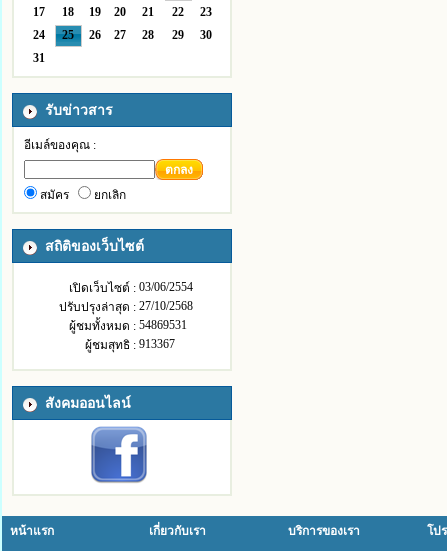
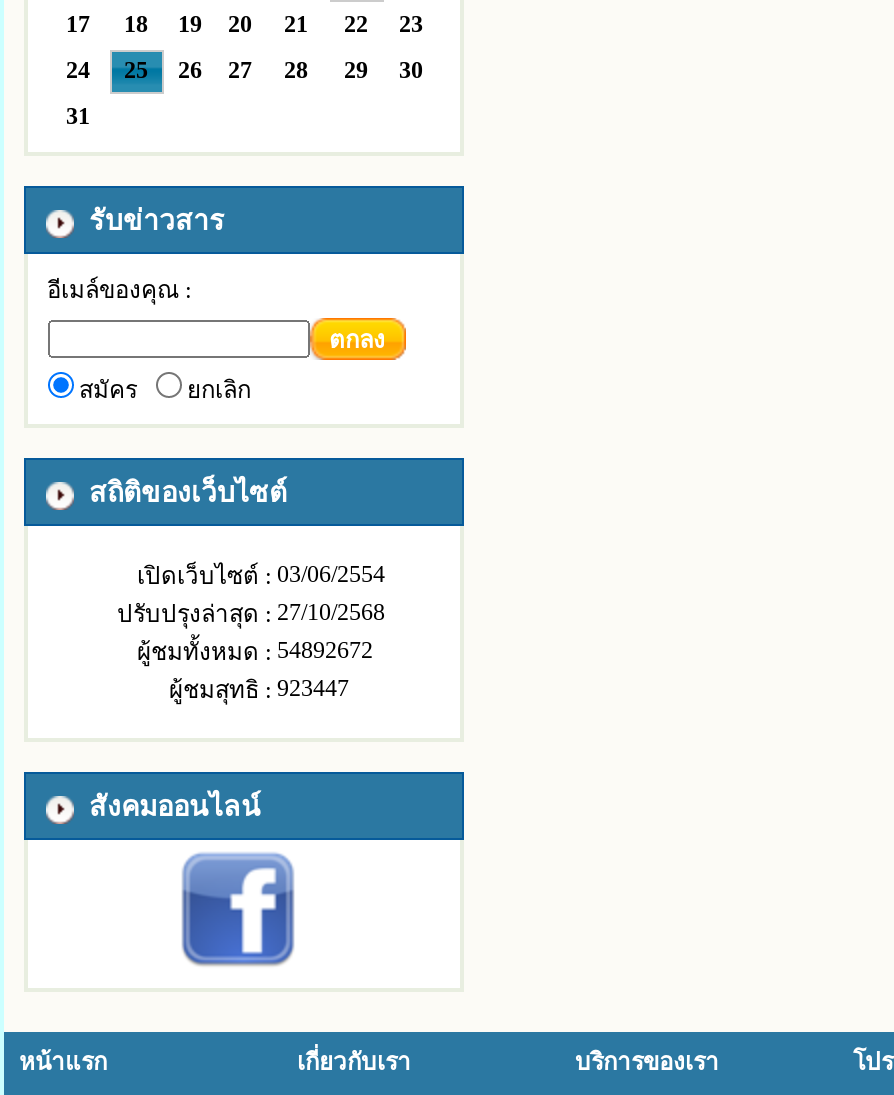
[68,318,186,333] ผู้ชมทั้งหมด : 54869531 -> [137,636,373,666] ผู้ชมทั้งหมด : 54892672
[84,337,174,352] ผู้ชมสุทธิ : 913367 -> [169,674,349,704] ผู้ชมสุทธิ : 923447

